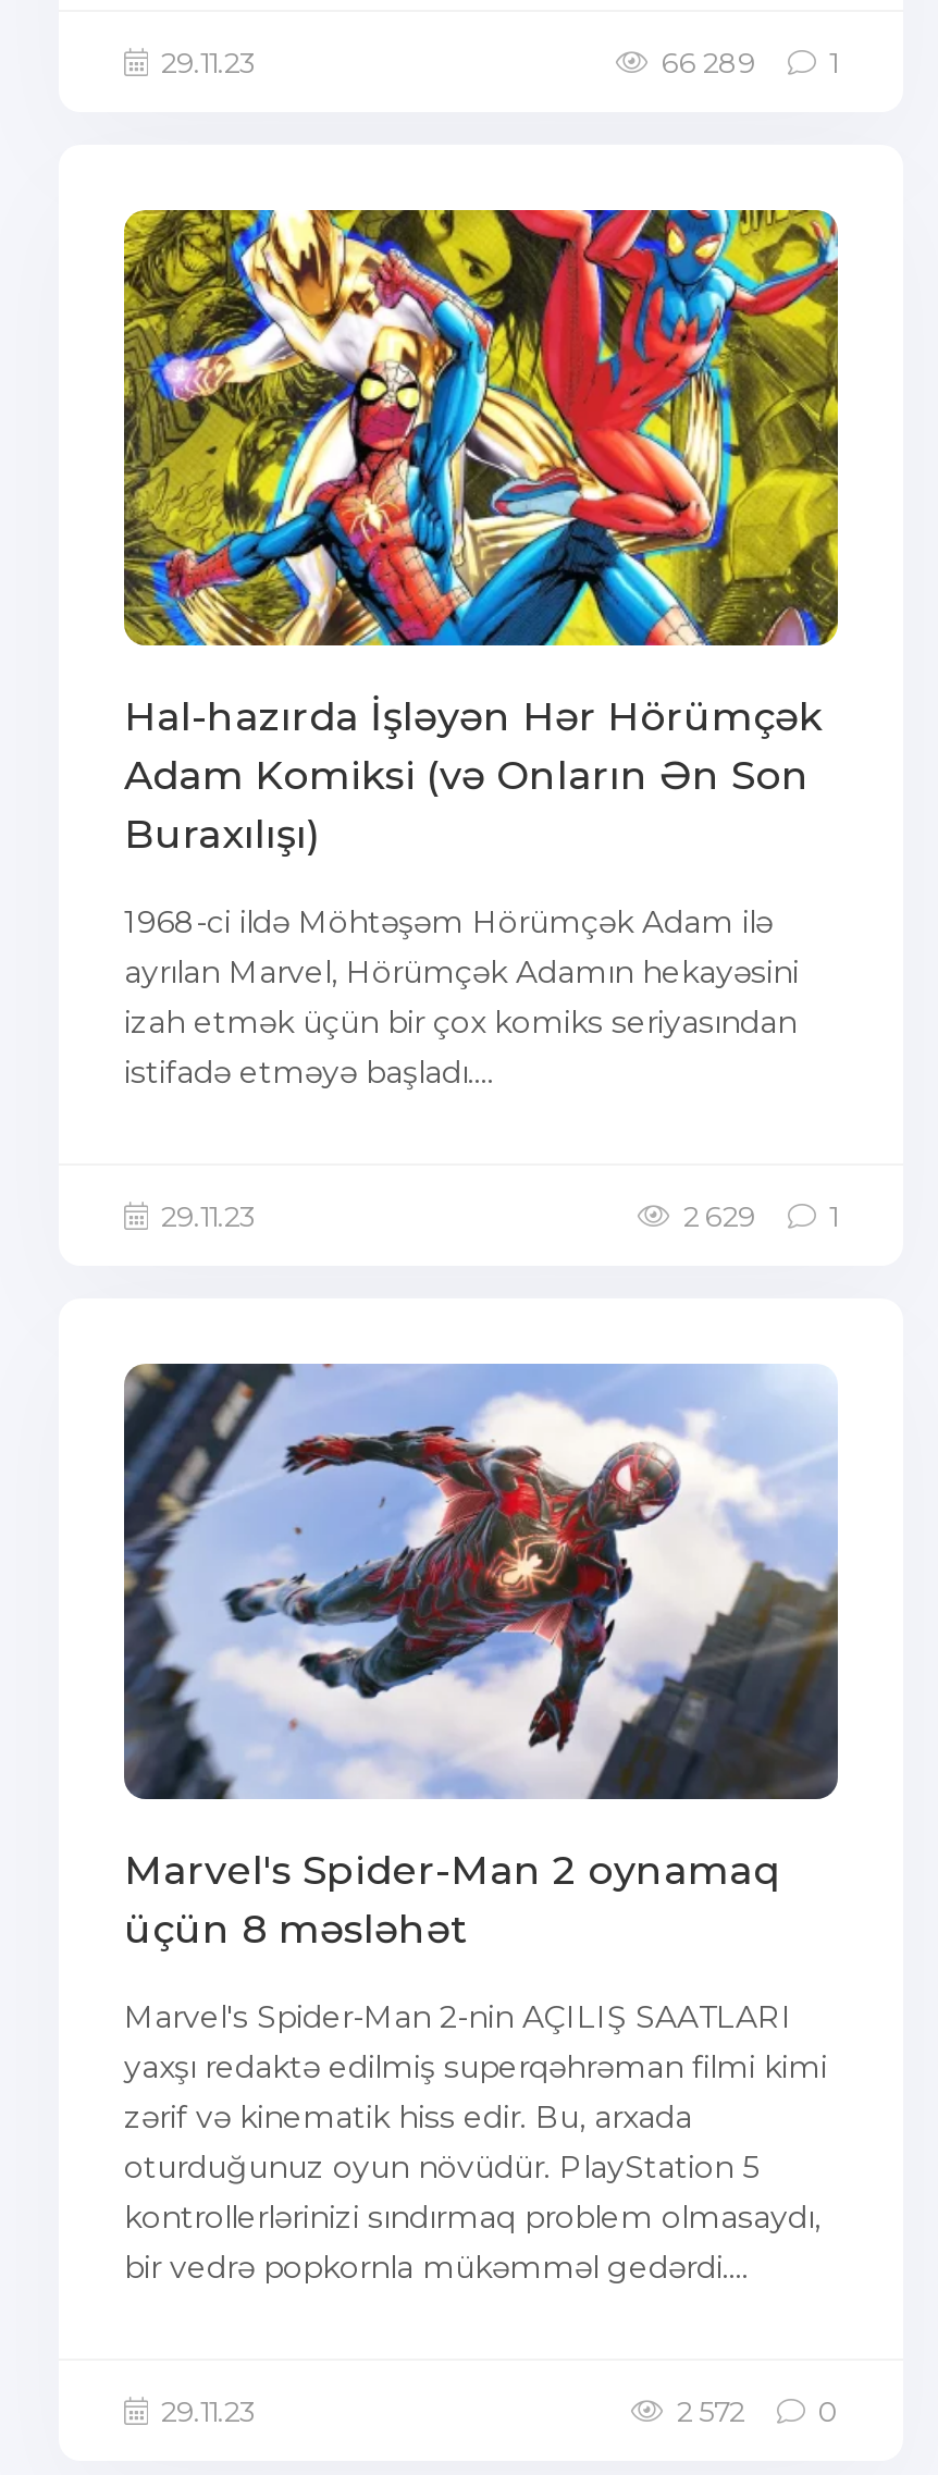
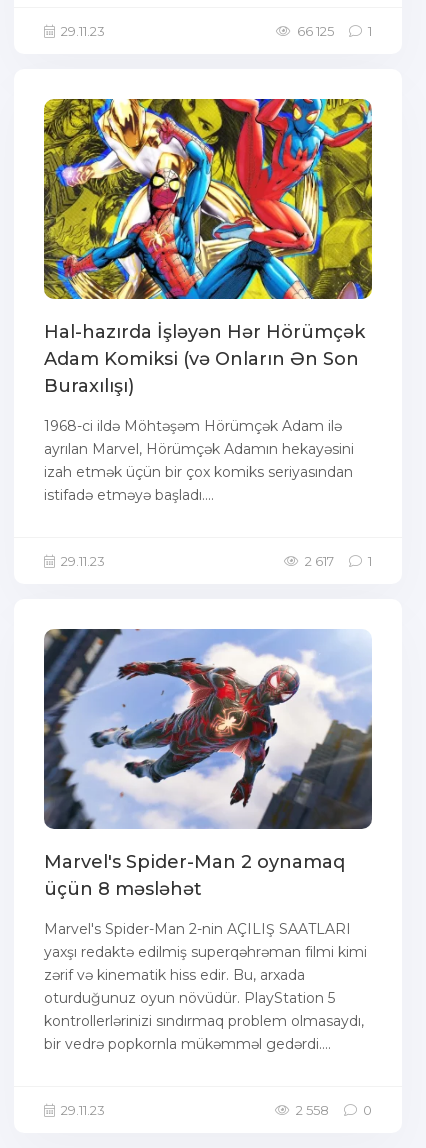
[662,45,755,79] 66 289 -> [297,23,334,39] 66 125
[683,1198,755,1233] 2 629 -> [305,553,334,569] 2 617
[677,2393,744,2428] 2 572 -> [296,1102,329,1118] 2 558

